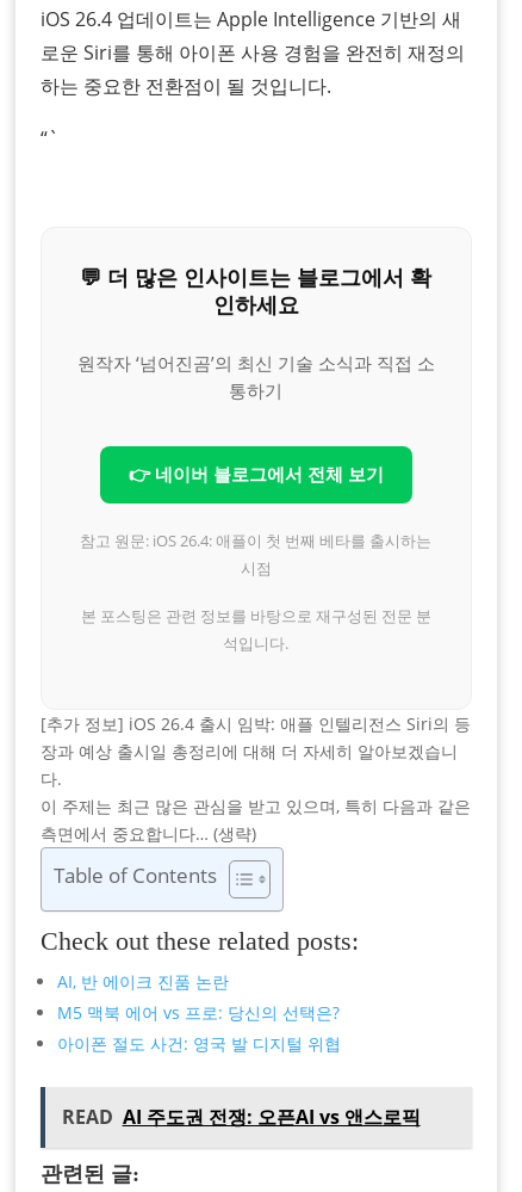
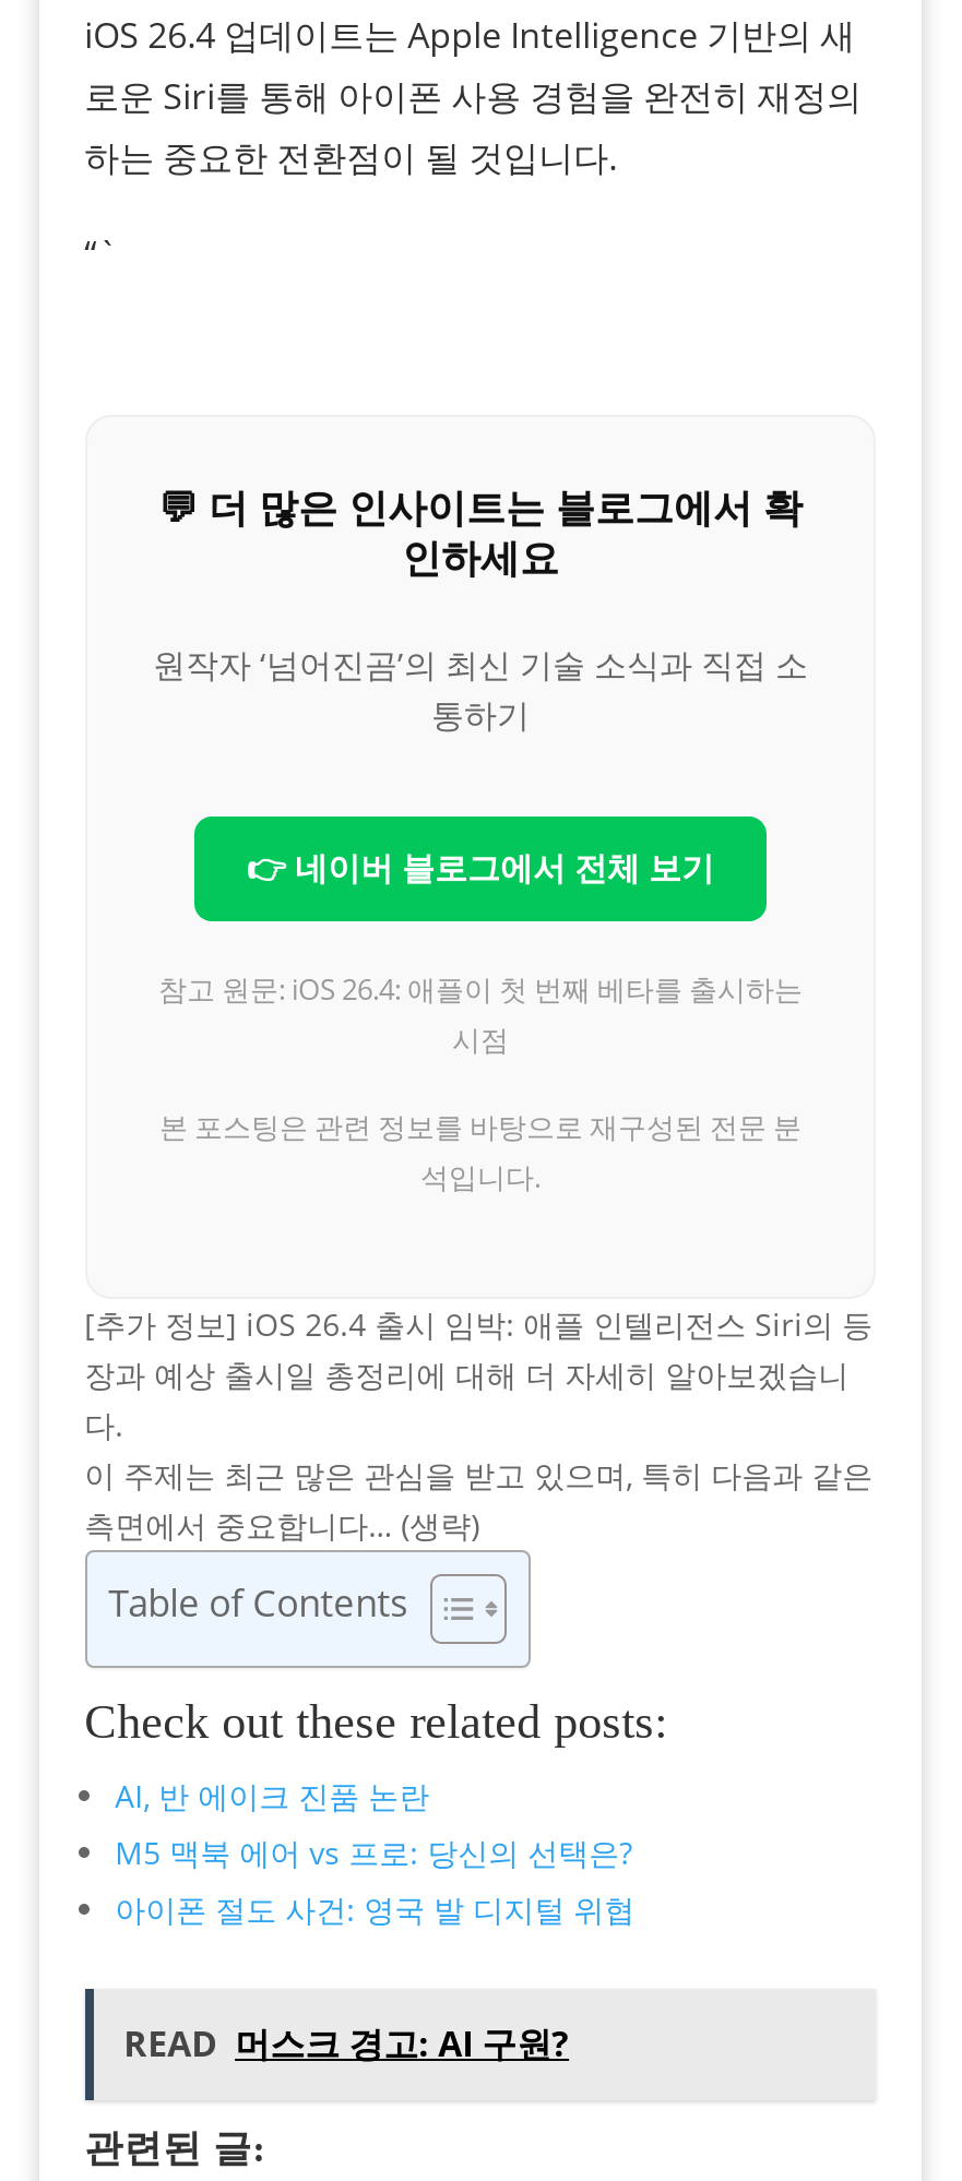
[61,1104,420,1130] READ AI 주도권 전쟁: 오픈AI vs 앤스로픽 -> [124,2019,569,2067] READ 머스크 경고: AI 구원?

